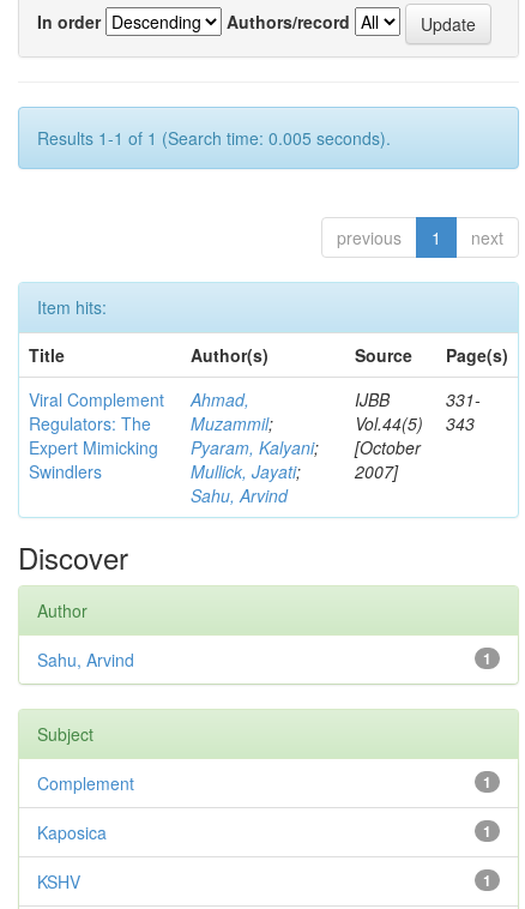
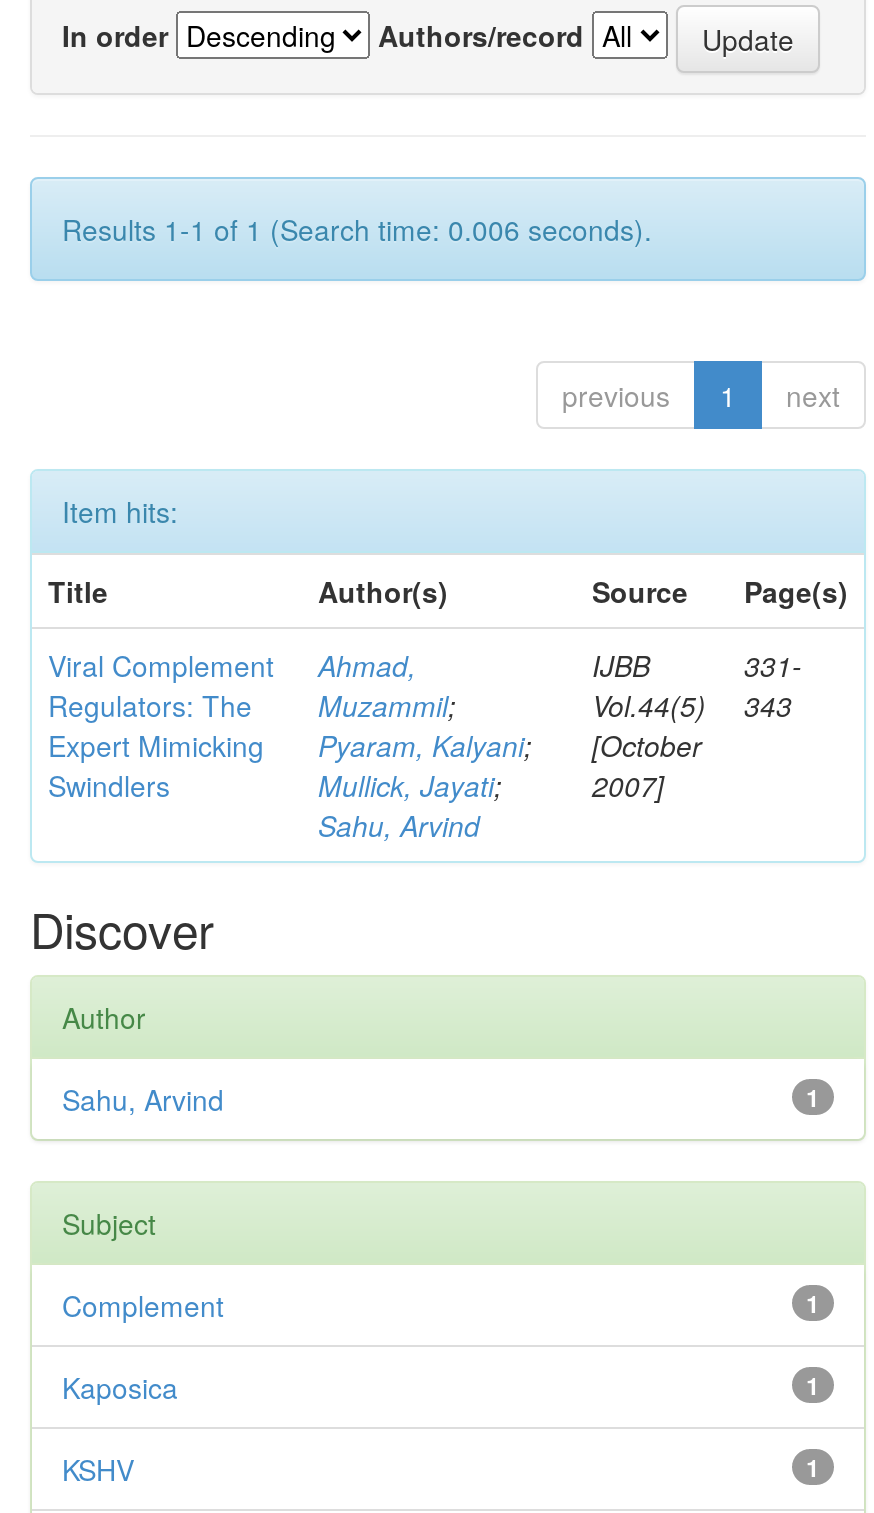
[37,126,391,150] Results 1-1 of 1 (Search time: 0.005 seconds). -> [62,209,652,249] Results 1-1 of 1 (Search time: 0.006 seconds).

